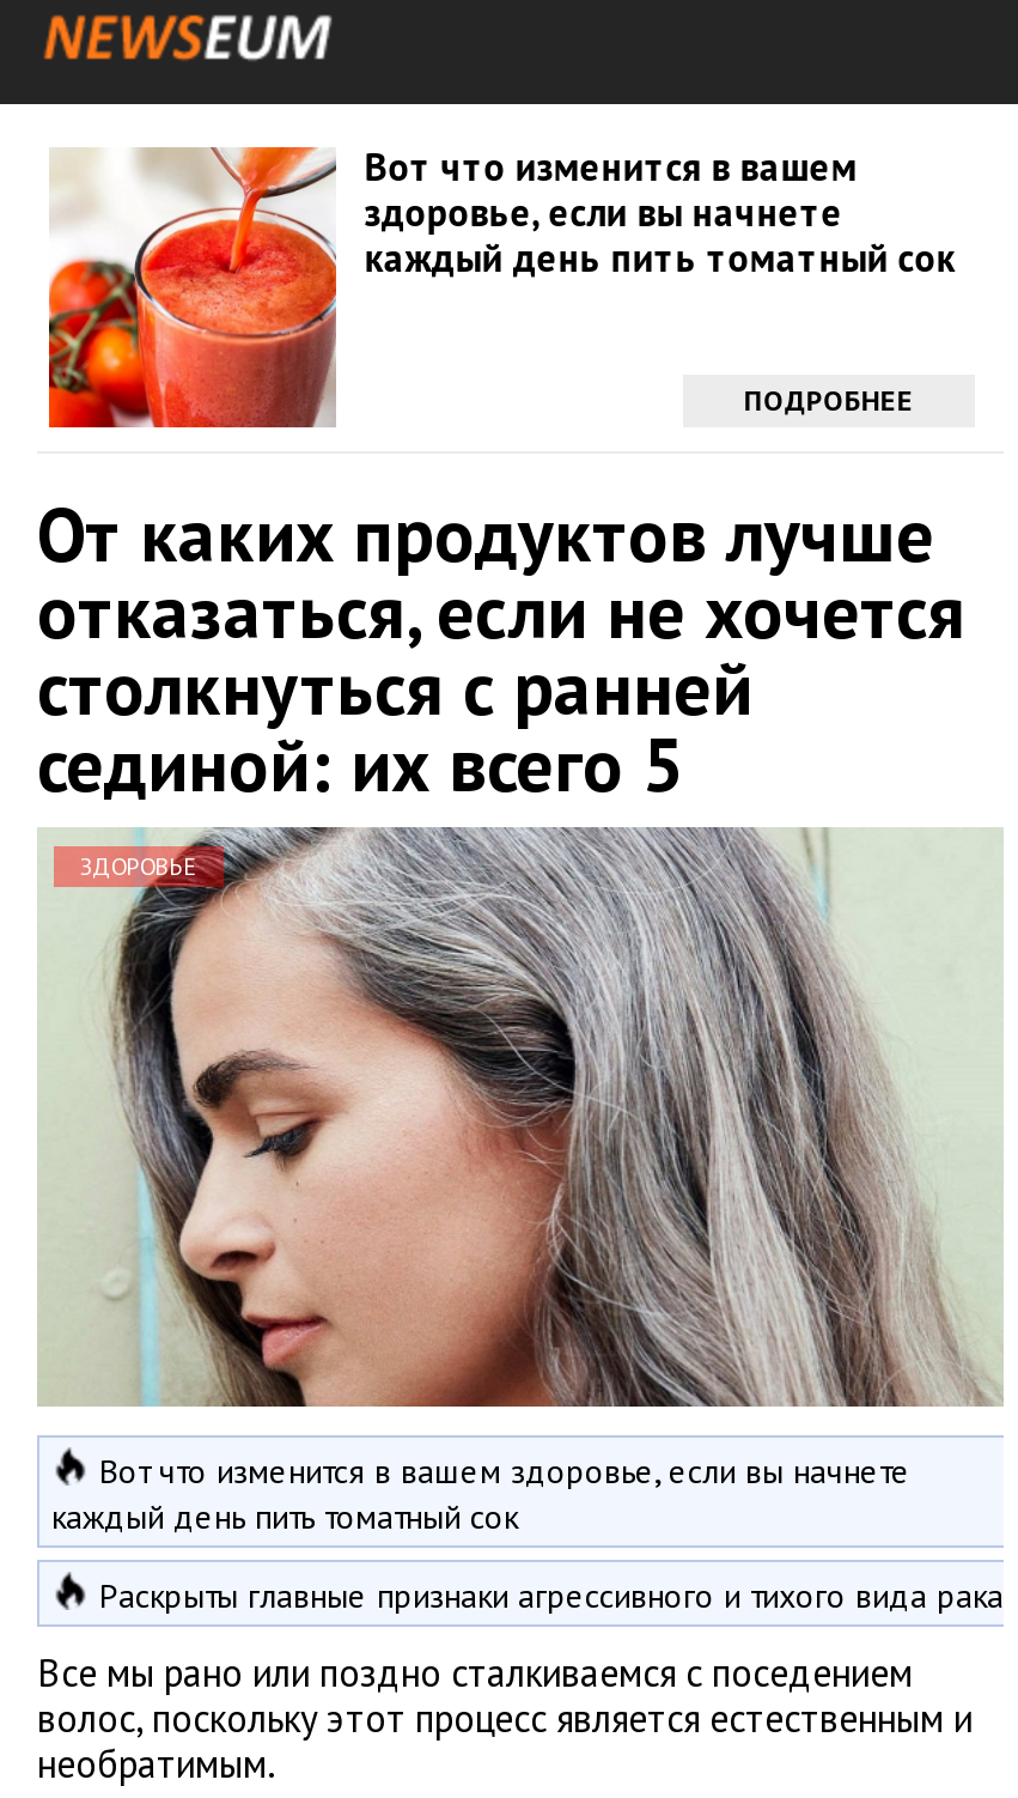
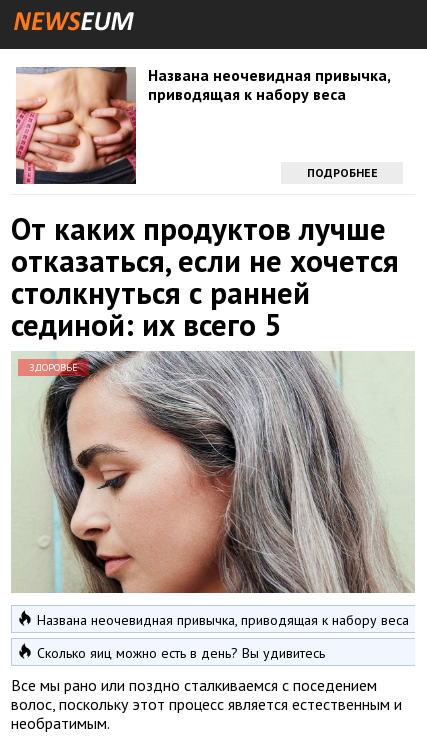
[47,142,955,430] [image] | Вот что изменится в вашем | здоровье, если вы начнете | каждый день пить томатный сок -> [15,65,390,185] [image] | Названа неочевидная привычка, | приводящая к набору веса
[51,1451,910,1539] Вот что изменится в вашем здоровье, если вы начнете | каждый день пить томатный сок -> [37,611,409,629] Названа неочевидная привычка, приводящая к набору веса
[99,1575,1004,1618] Раскрыты главные признаки агрессивного и тихого вида рака -> [37,644,325,662] Сколько яиц можно есть в день? Вы удивитесь

